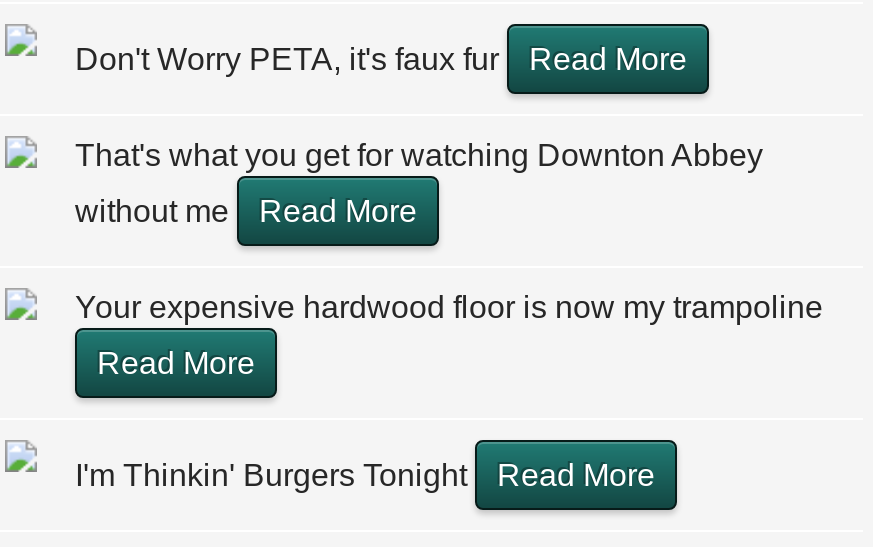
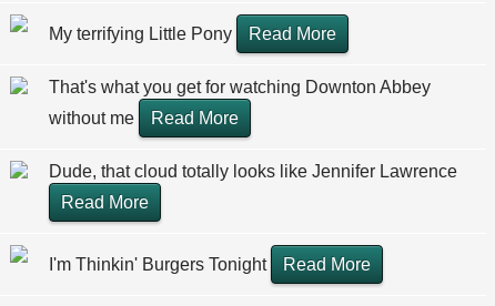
[75,42,507,76] Don't Worry PETA, it's faux fur -> [49,24,236,43] My terrifying Little Pony
[75,290,823,324] Your expensive hardwood floor is now my trampoline -> [49,162,457,181] Dude, that cloud totally looks like Jennifer Lawrence

